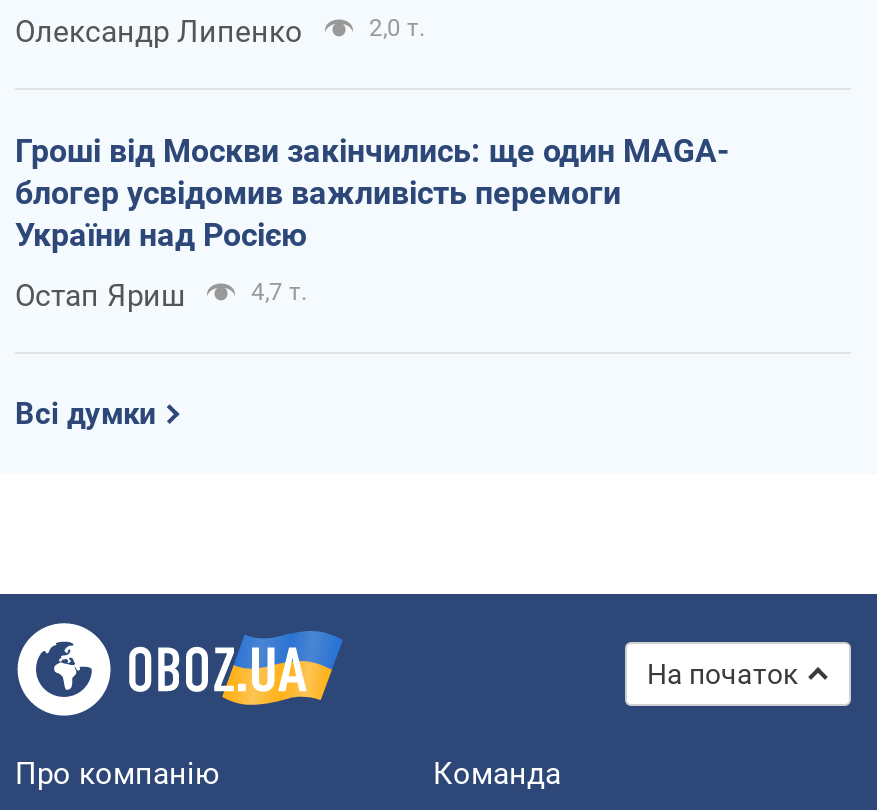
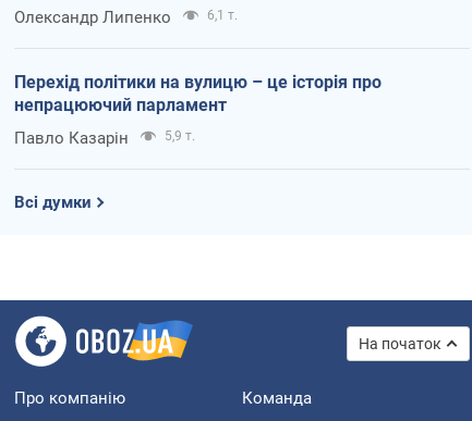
[369,13,425,41] 2,0 т. -> [207,7,238,23] 6,1 т.
[15,131,729,253] Гроші від Москви закінчились: ще один MAGA- | блогер усвідомив важливість перемоги | України над Росією -> [14,71,382,115] Перехід політики на вулицю – це історія про | непрацюючий парламент
[15,277,307,313] Остап Яриш | 4,7 т. -> [14,128,195,148] Павло Казарін | 5,9 т.

